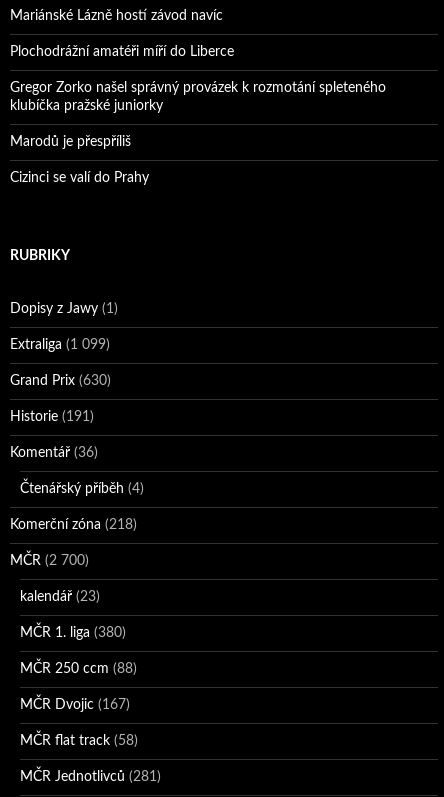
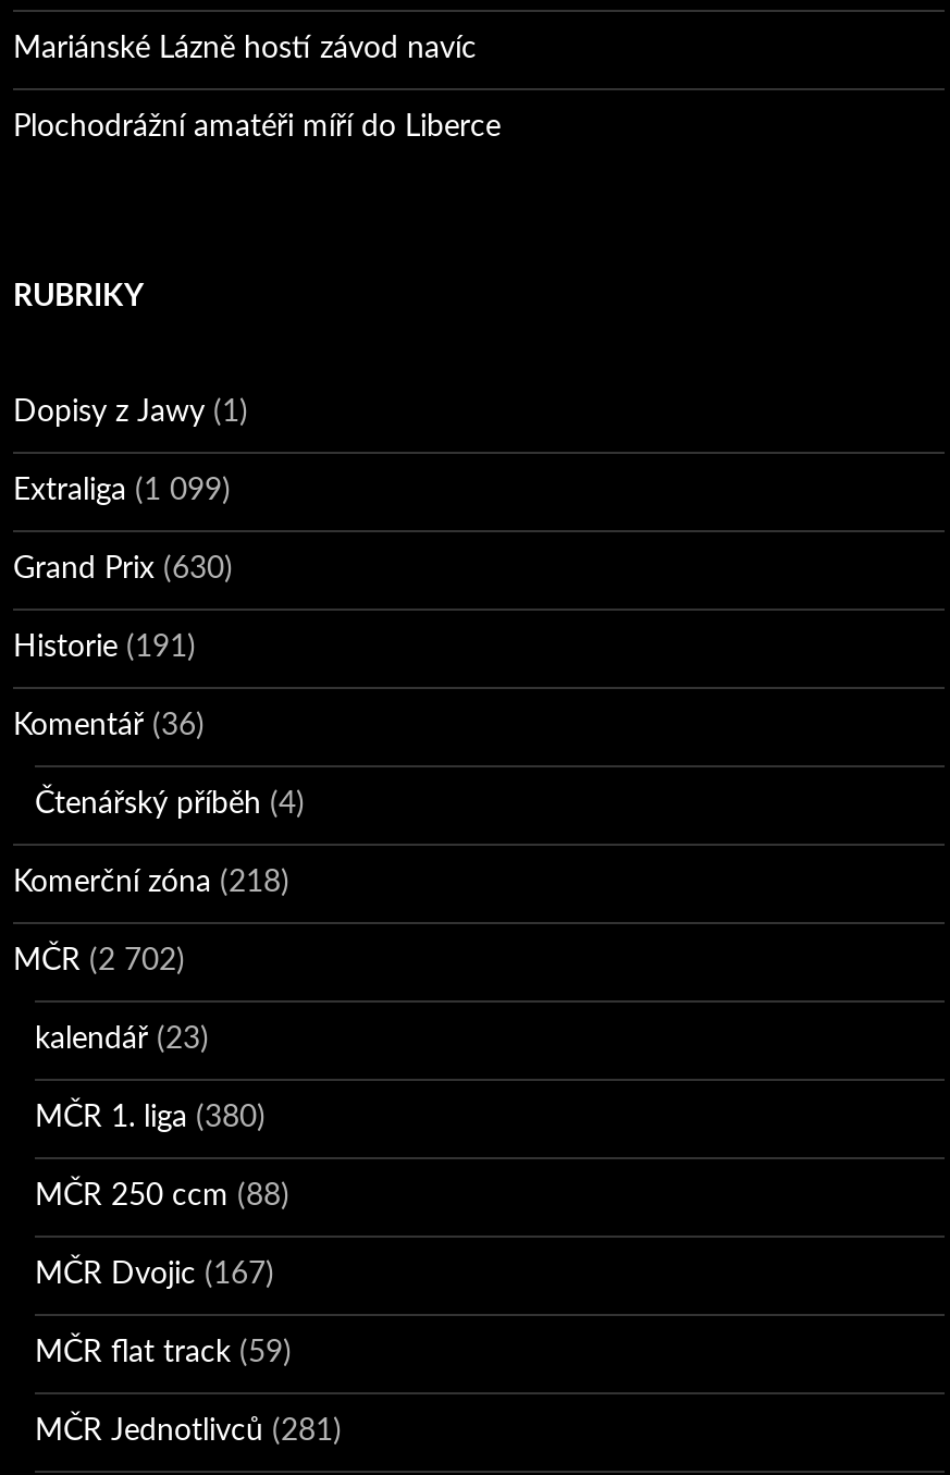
[10,80,386,184] Gregor Zorko našel správný provázek k rozmotání spleteného | klubíčka pražské juniorky | Marodů je přespříliš | Cizinci se valí do Prahy -> none
[10,553,89,567] MČR (2 700) -> [13,946,185,976] MČR (2 702)
[20,733,138,747] MČR flat track (58) -> [35,1338,292,1368] MČR flat track (59)

